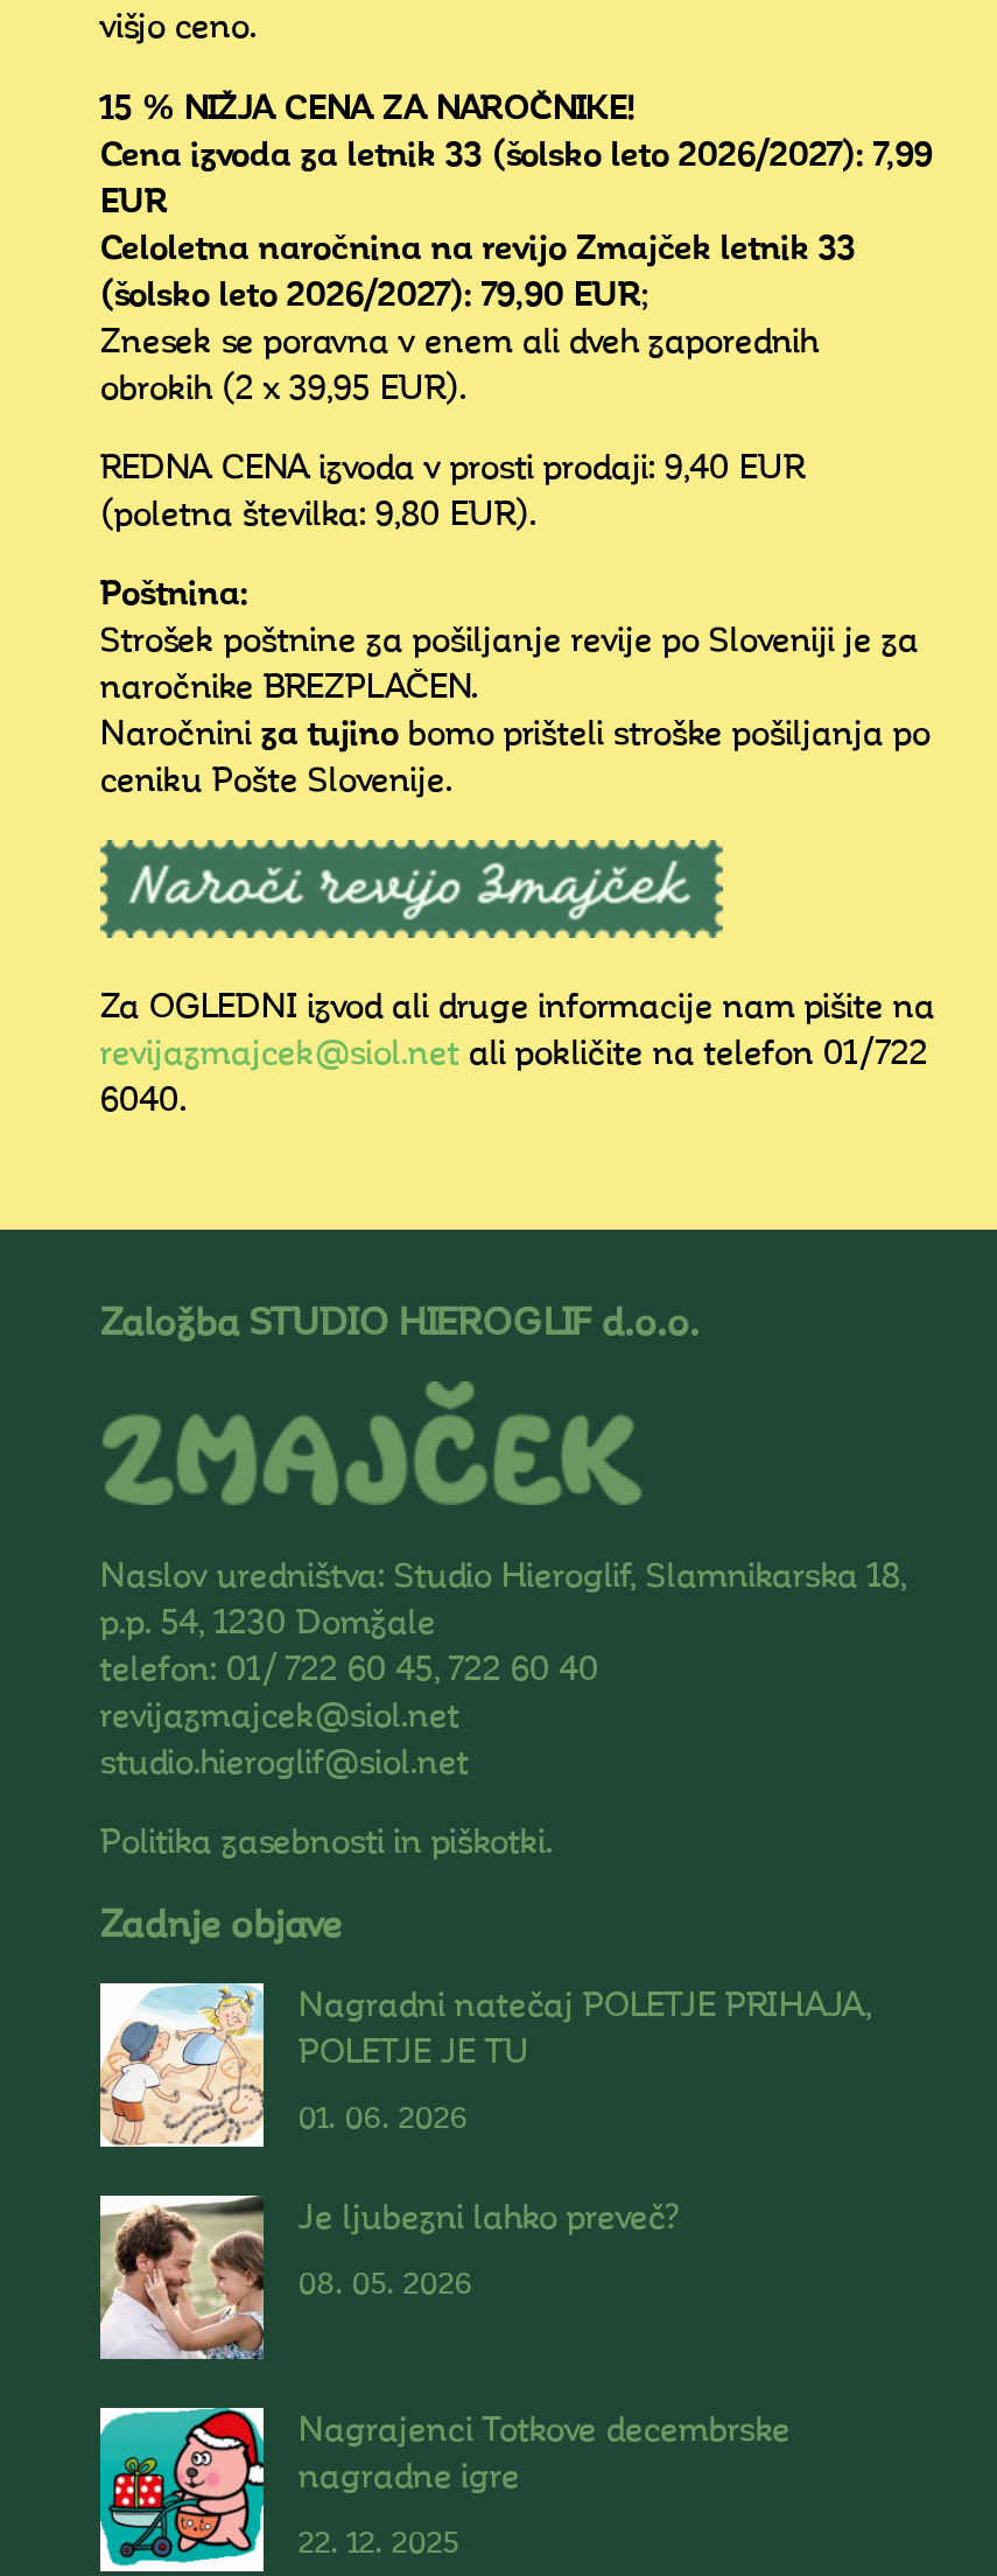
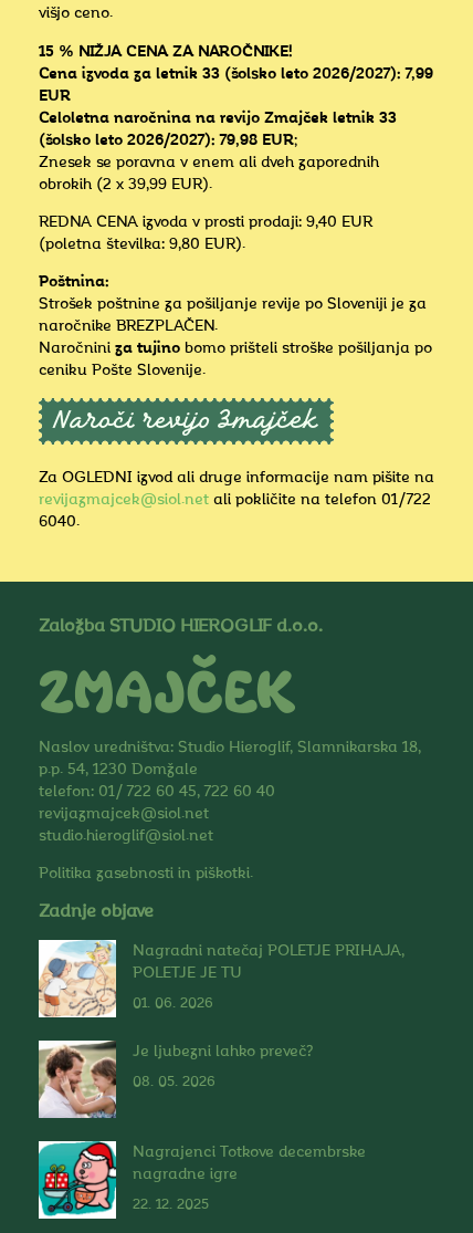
[100,276,648,311] (šolsko leto 2026/2027): 79,90 EUR; -> [38,131,297,148] (šolsko leto 2026/2027): 79,98 EUR;
[100,370,466,405] obrokih (2 x 39,95 EUR). -> [38,175,212,192] obrokih (2 x 39,99 EUR).

